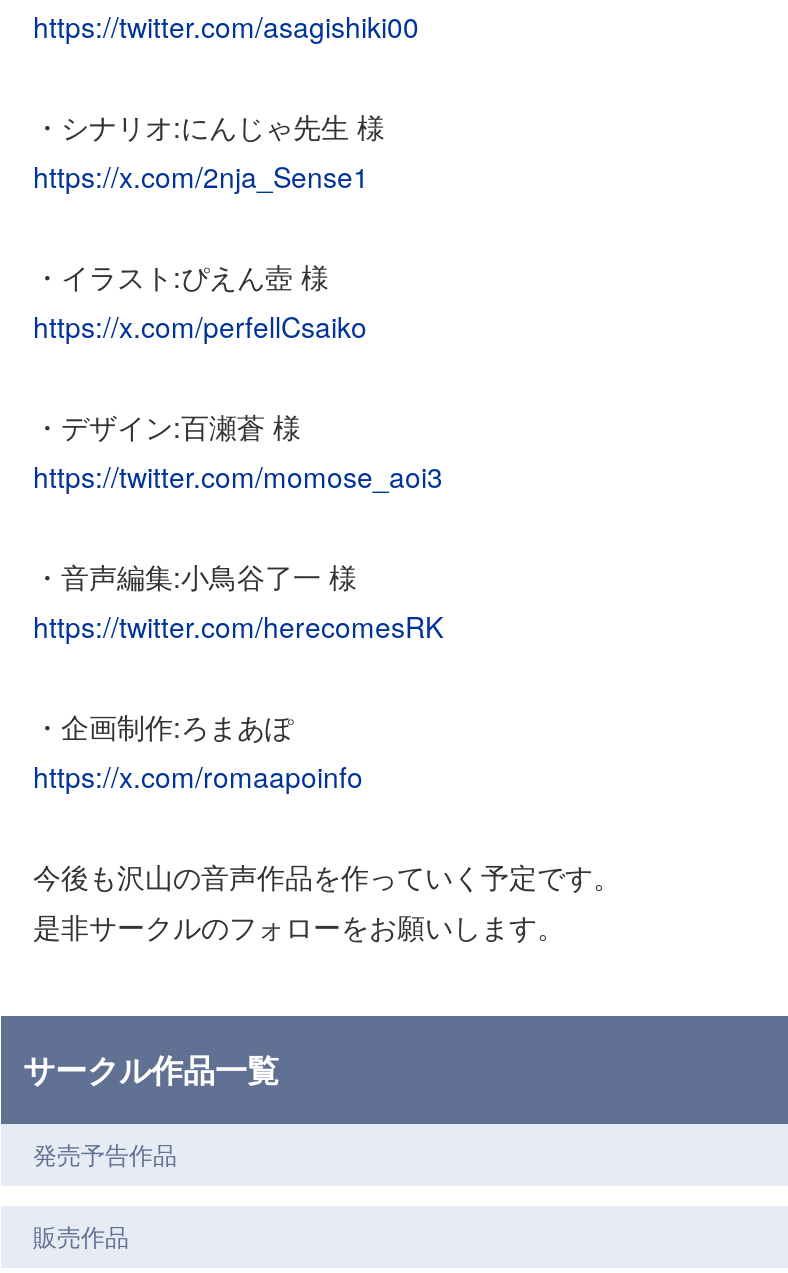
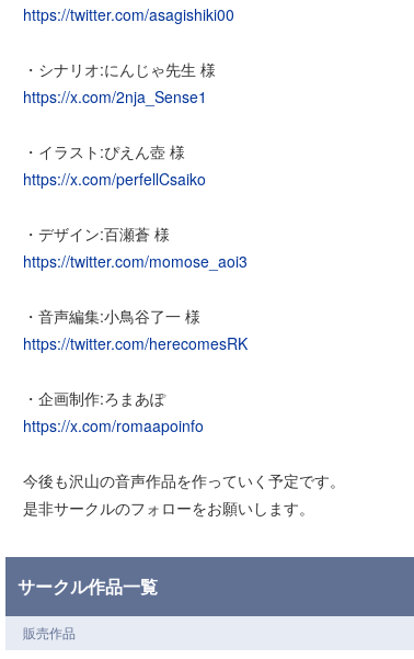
[33,1136,177,1170] 発売予告作品 -> none

